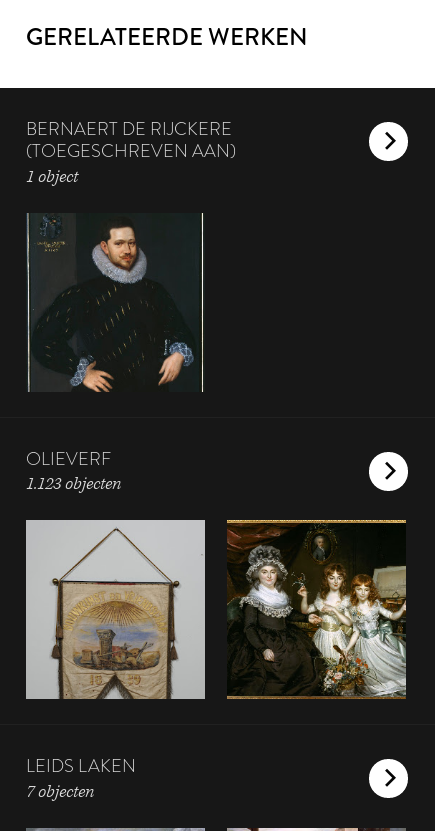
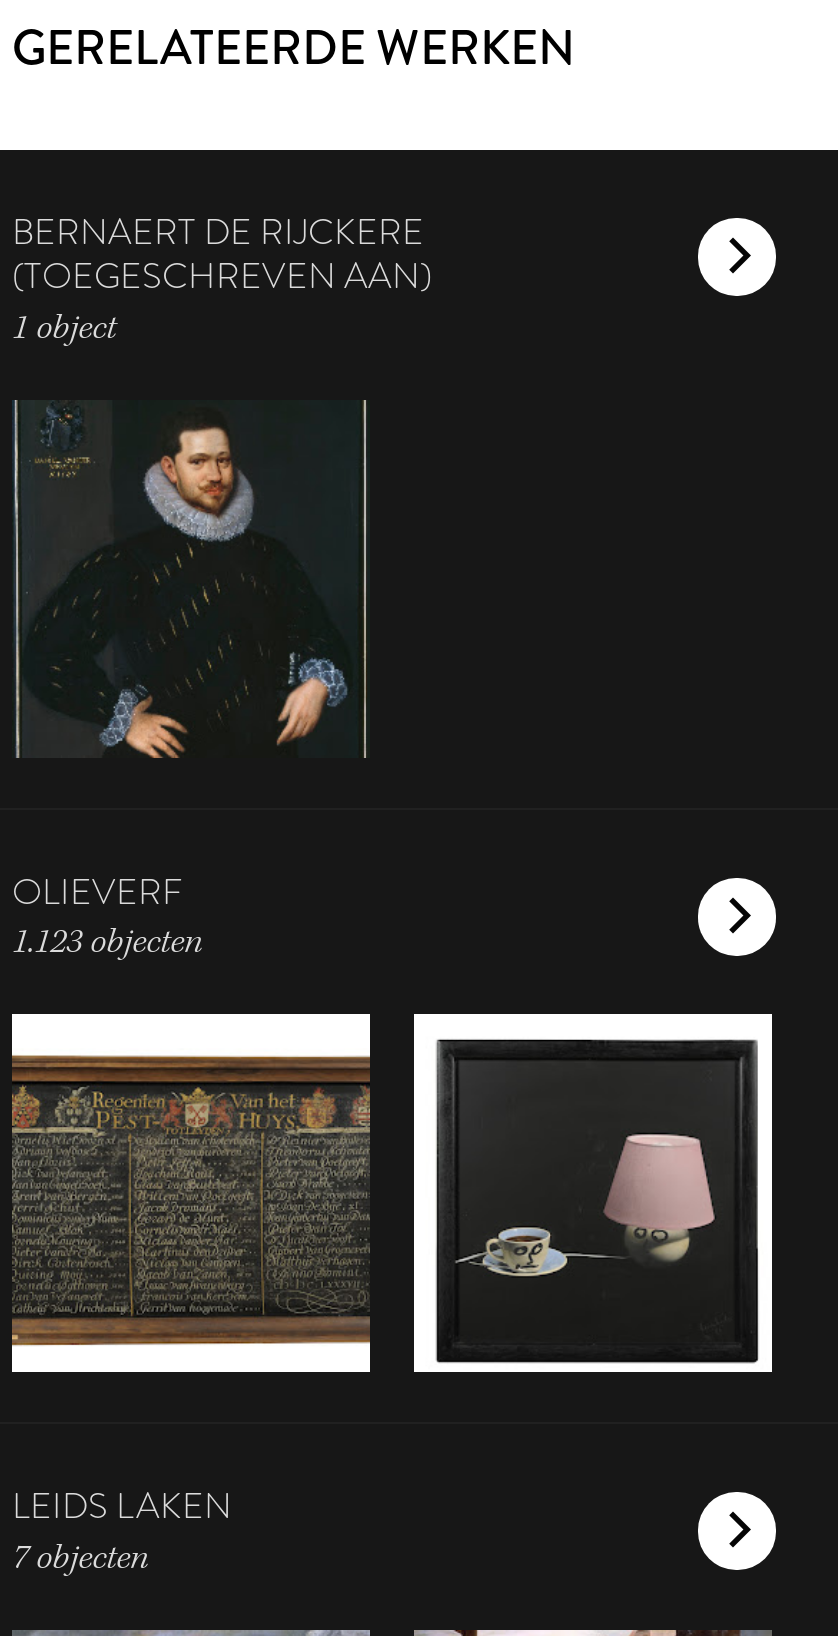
[25,520,206,699] [image] -> [10,1016,370,1374] [image]
[226,519,407,699] [image] -> [412,1012,774,1374] [image]

